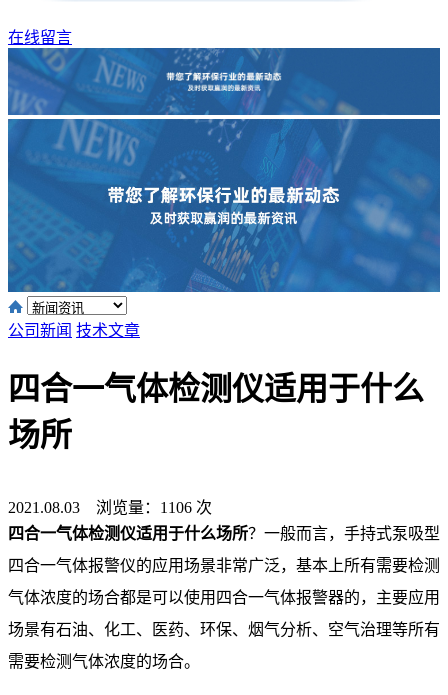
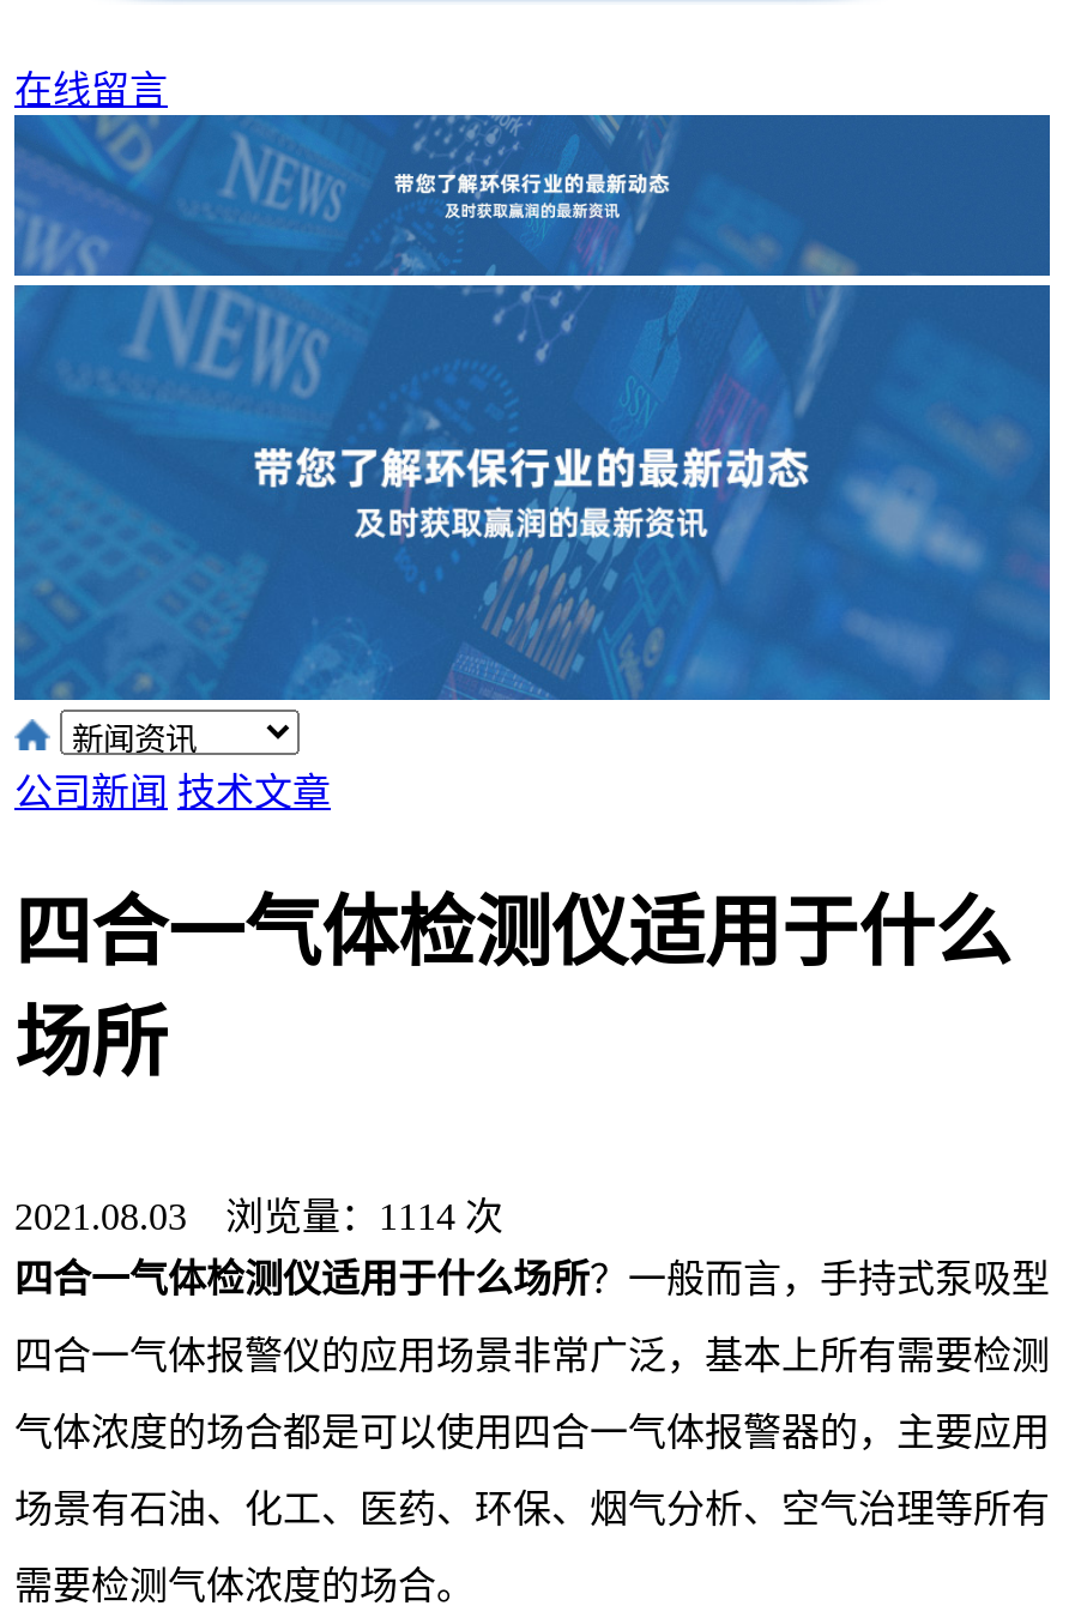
[8,499,212,516] 2021.08.03 浏览量：1106 次 -> [14,1196,503,1237] 2021.08.03 浏览量：1114 次

